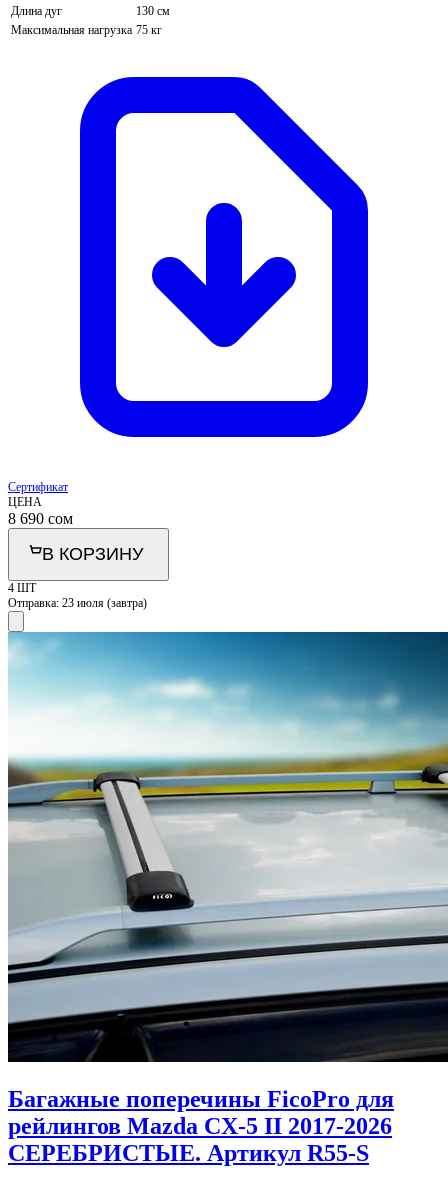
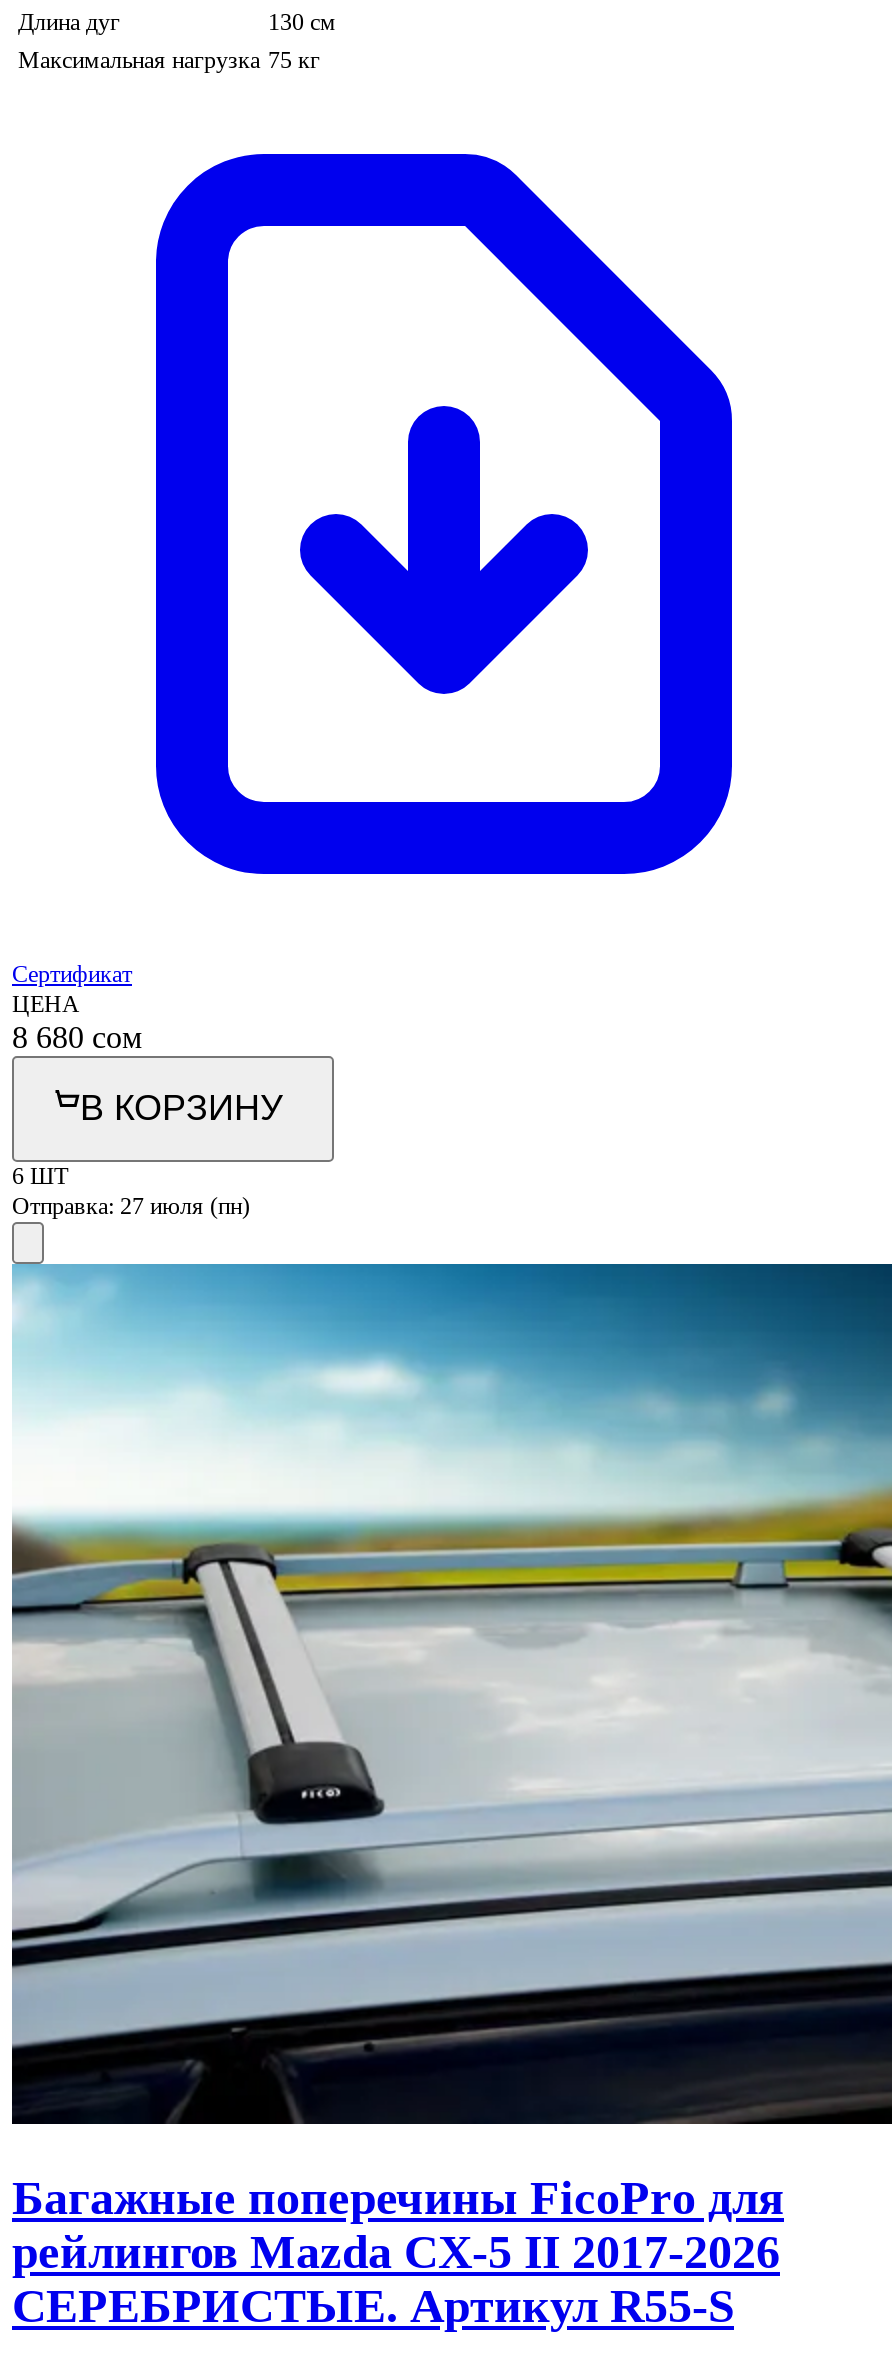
[8,510,73,527] 8 690 сом -> [12,1020,142,1054] 8 680 сом
[8,581,36,595] 4 ШТ -> [12,1162,68,1190] 6 ШТ
[8,596,147,610] Отправка: 23 июля (завтра) -> [12,1192,250,1220] Отправка: 27 июля (пн)

